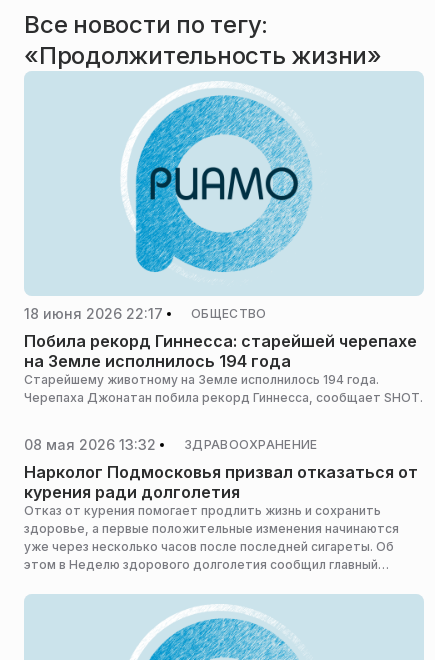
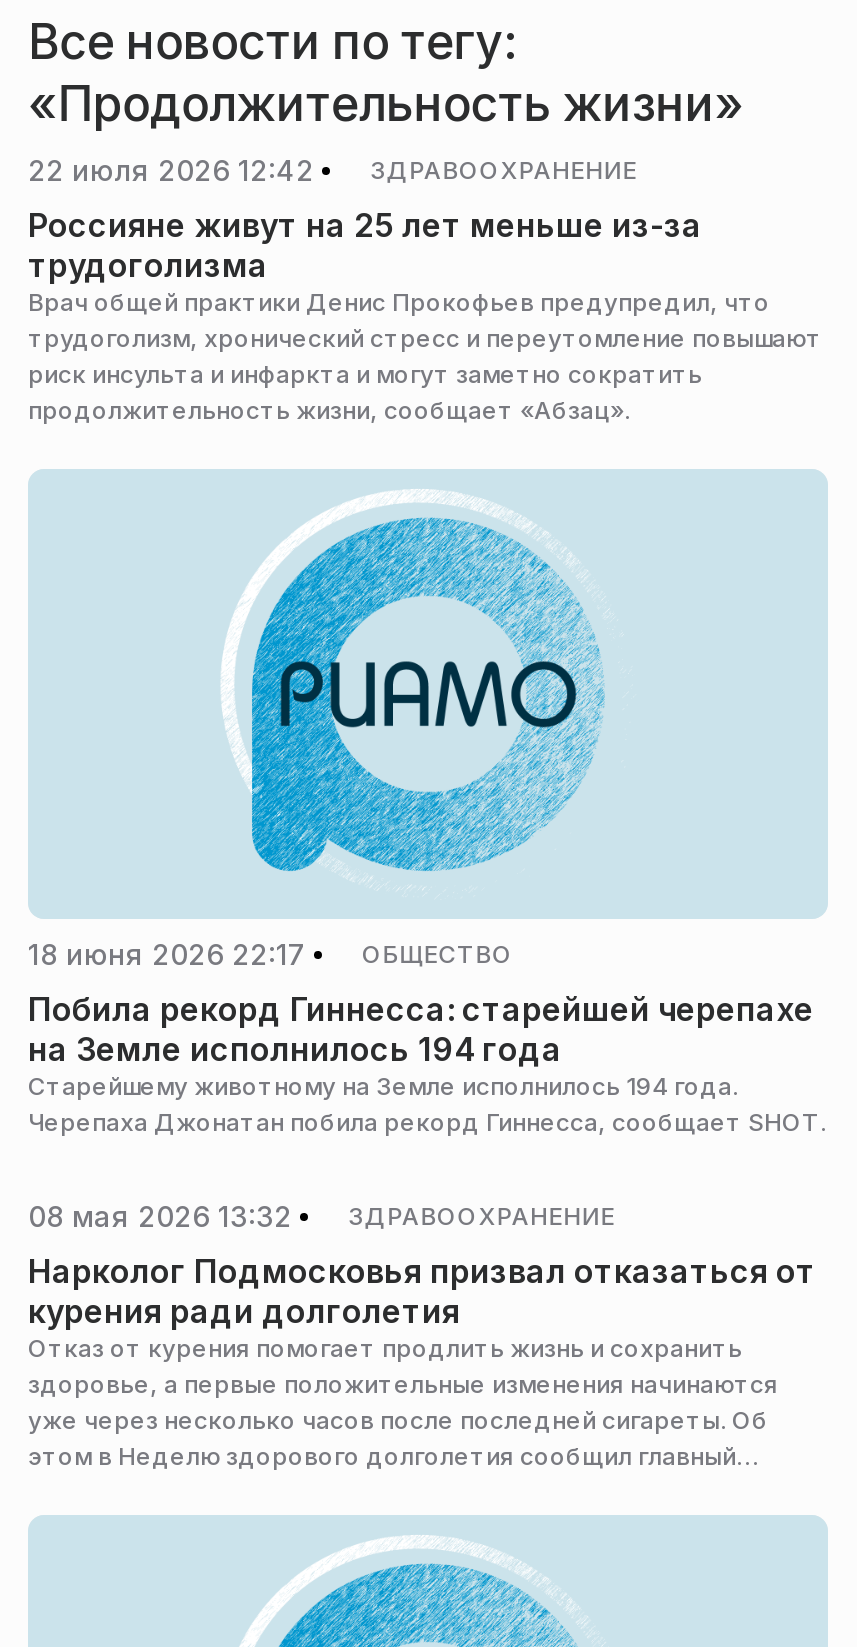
none -> [28,152,822,425] 22 июля 2026 12:42 | ЗДРАВООХРАНЕНИЕ | Россияне живут на 25 лет меньше из-за | трудоголизма | Врач общей практики Денис Прокофьев предупредил, что | трудоголизм, хронический стресс и переутомление повышают | риск инсульта и инфаркта и могут заметно сократить | продолжительность жизни, сообщает «Абзац».

